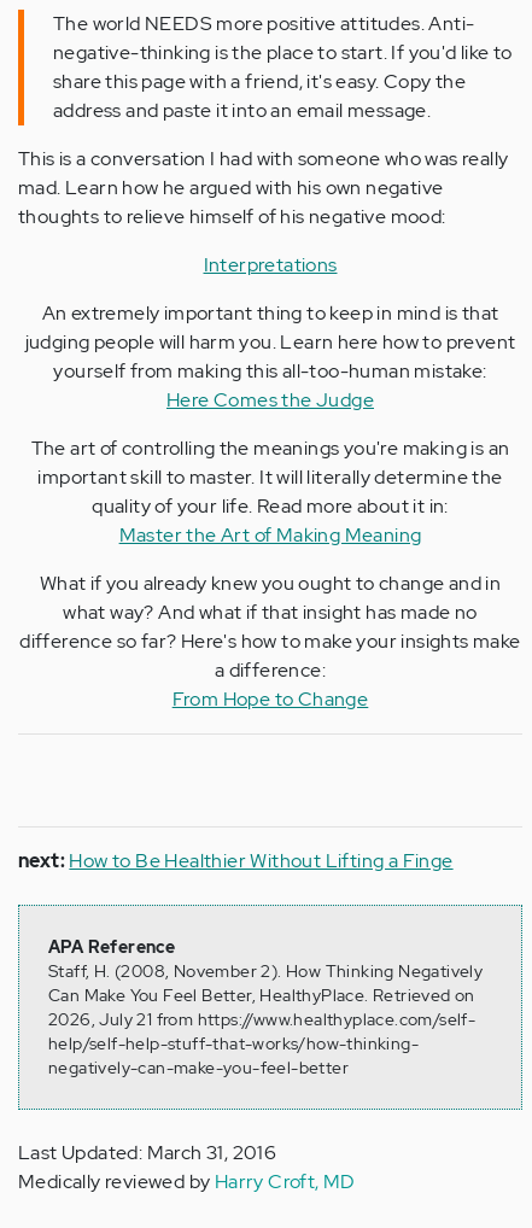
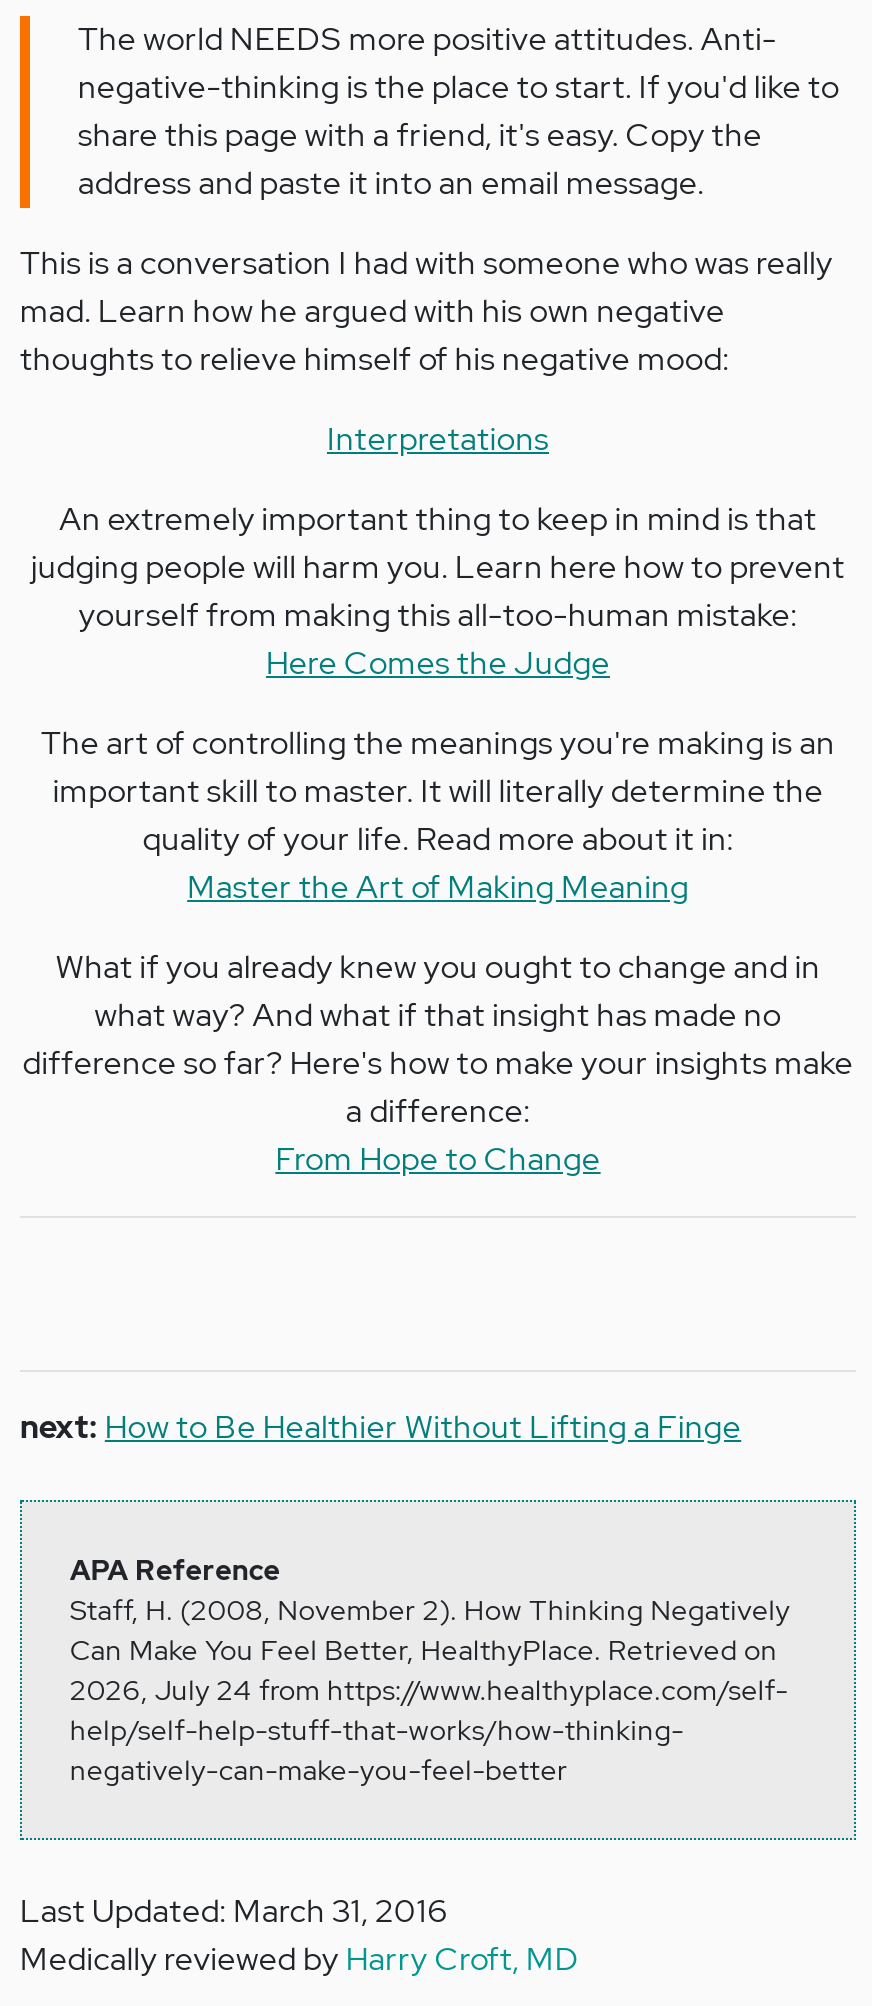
[48,1008,476,1030] 2026, July 21 from https://www.healthyplace.com/self- -> [70,1672,788,1708] 2026, July 24 from https://www.healthyplace.com/self-

